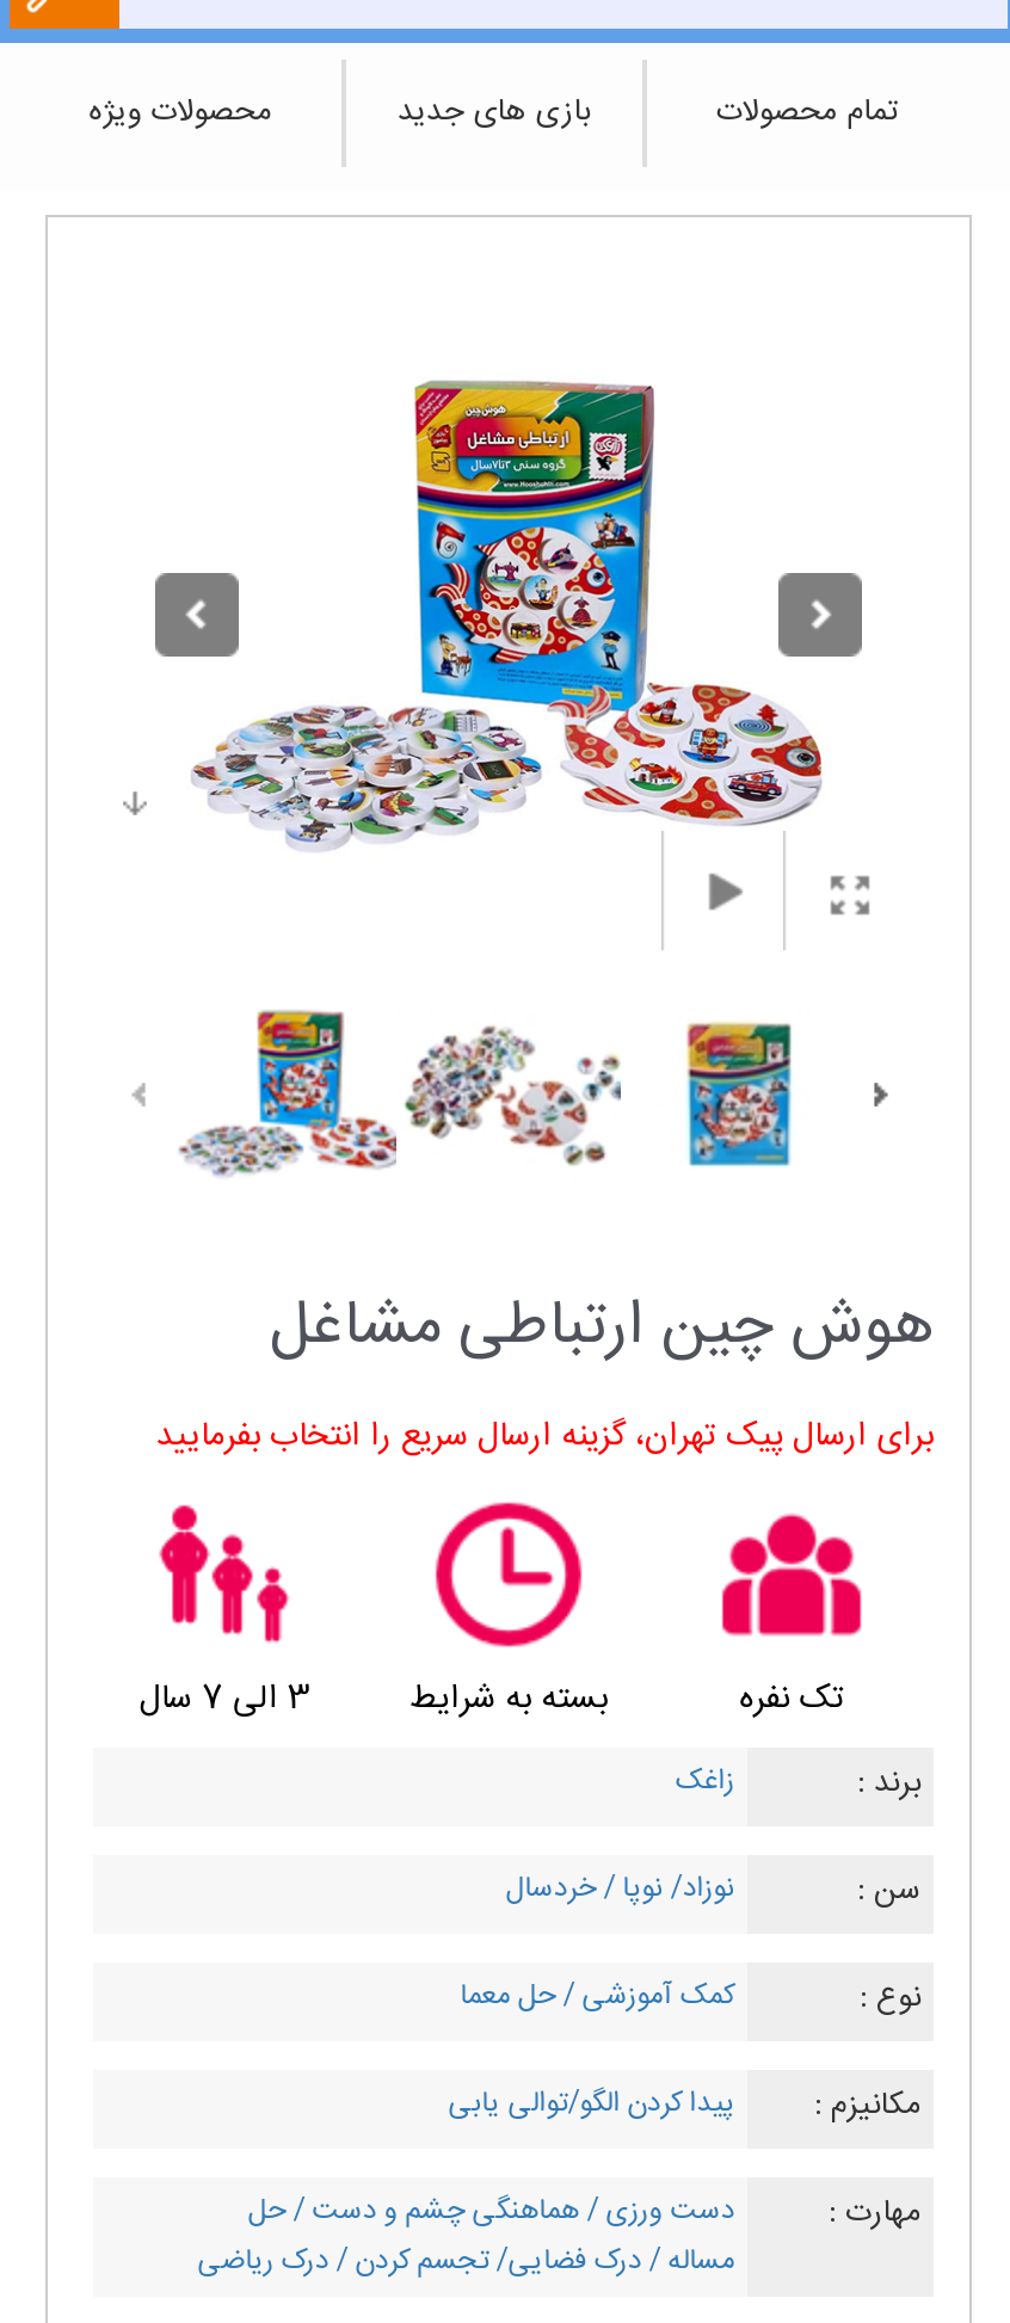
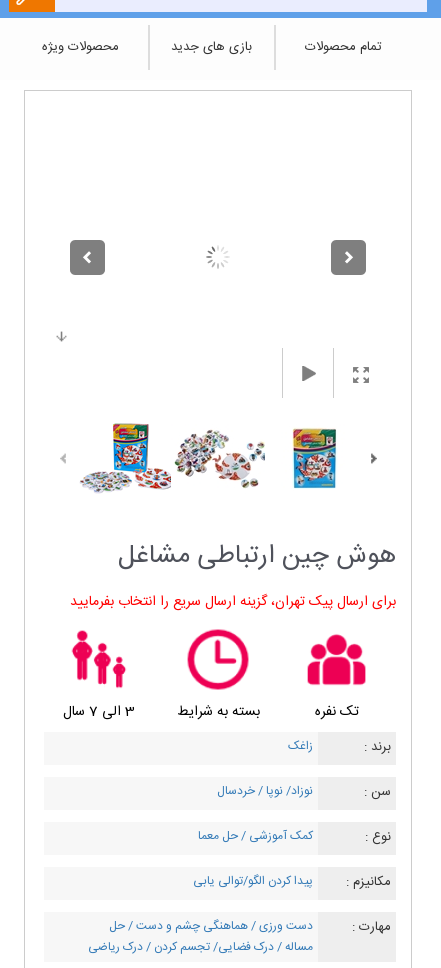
[191,380,824,850] [image] -> none

